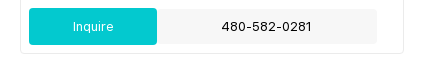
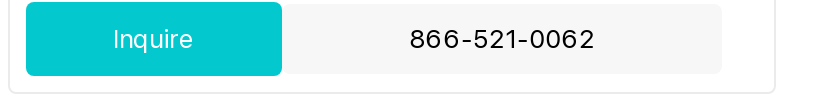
[221,19,312,34] 480-582-0281 -> [409,24,595,54] 866-521-0062

